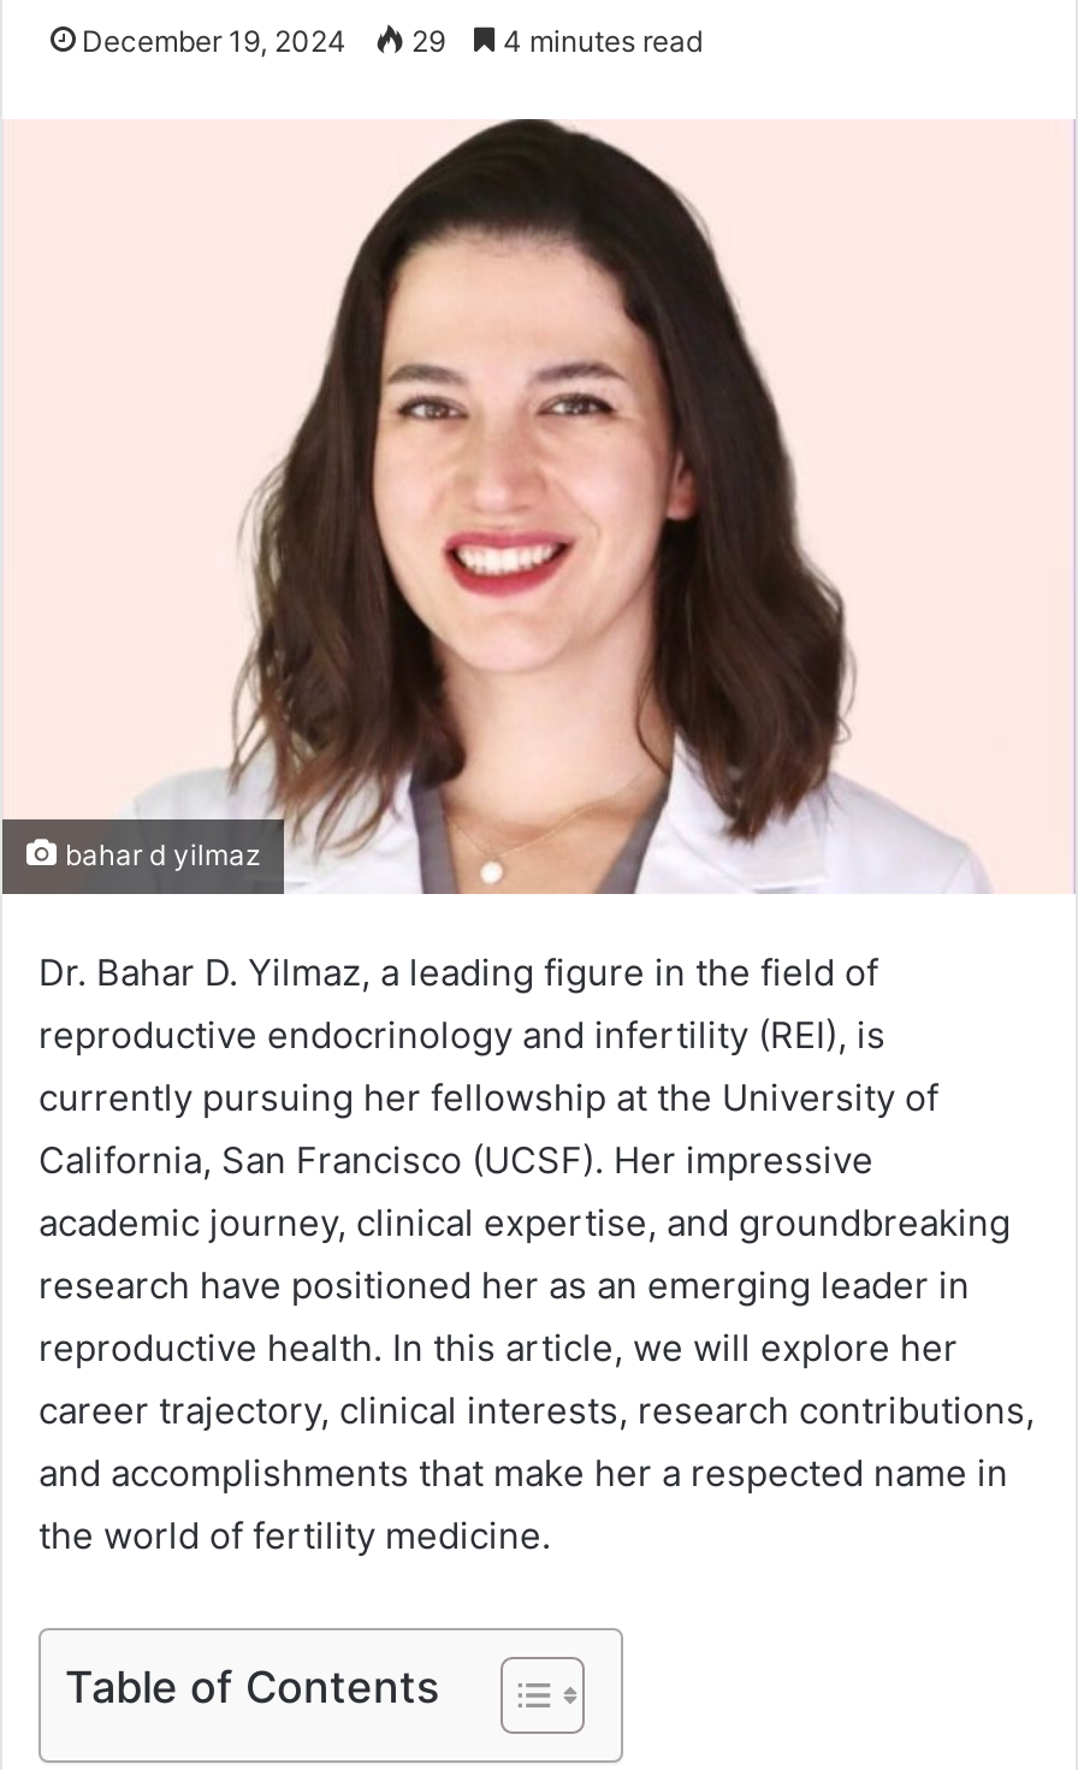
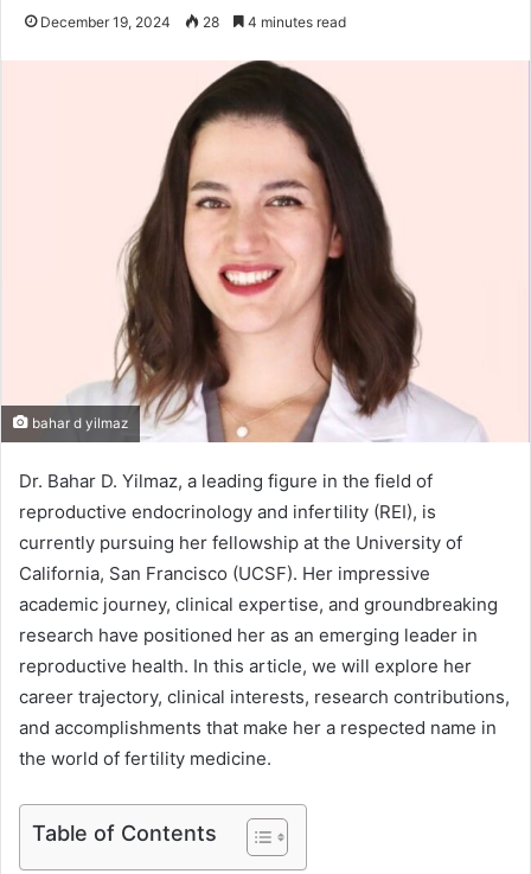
[82,23,703,59] December 19, 2024 29 4 minutes read -> [40,13,346,31] December 19, 2024 28 4 minutes read

